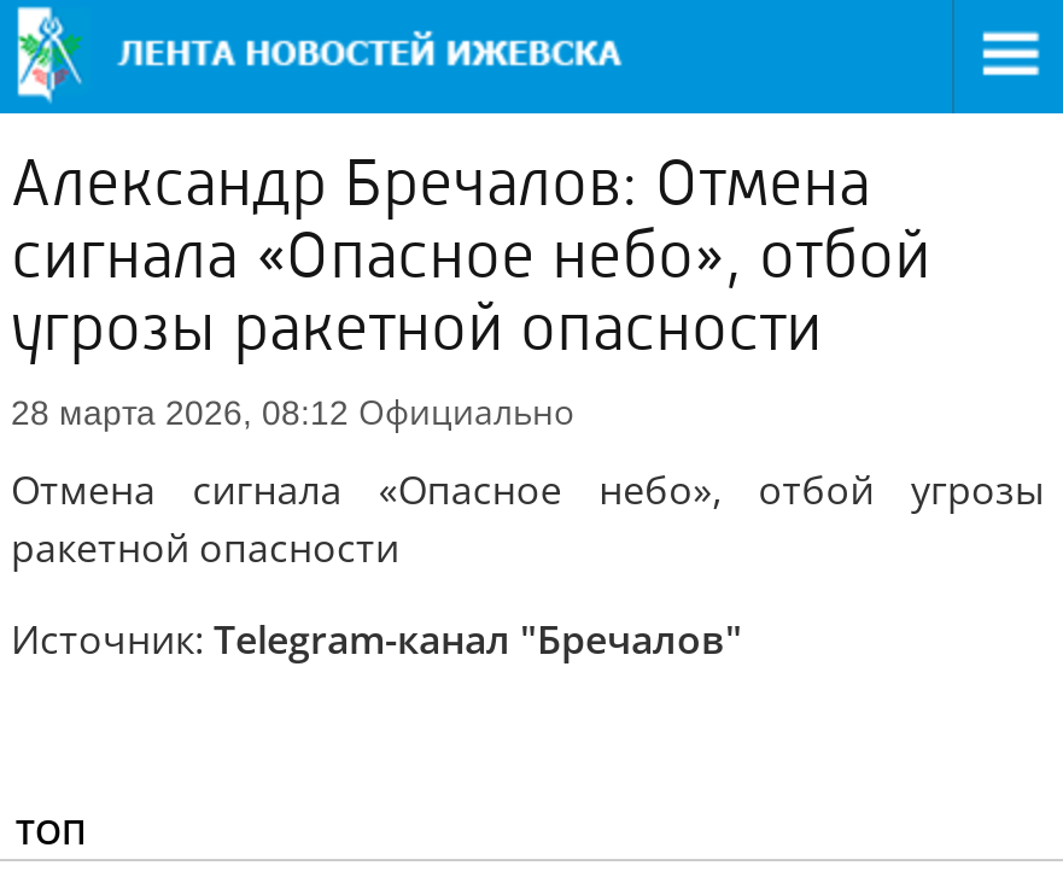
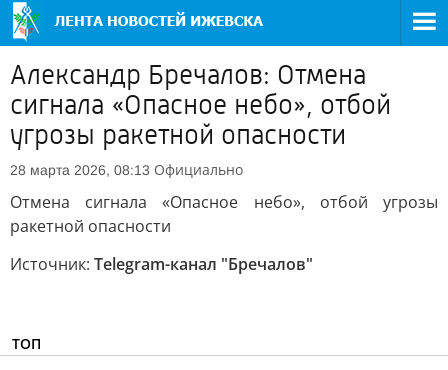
[11,388,573,434] 28 марта 2026, 08:12 Официально -> [10,160,243,179] 28 марта 2026, 08:13 Официально

